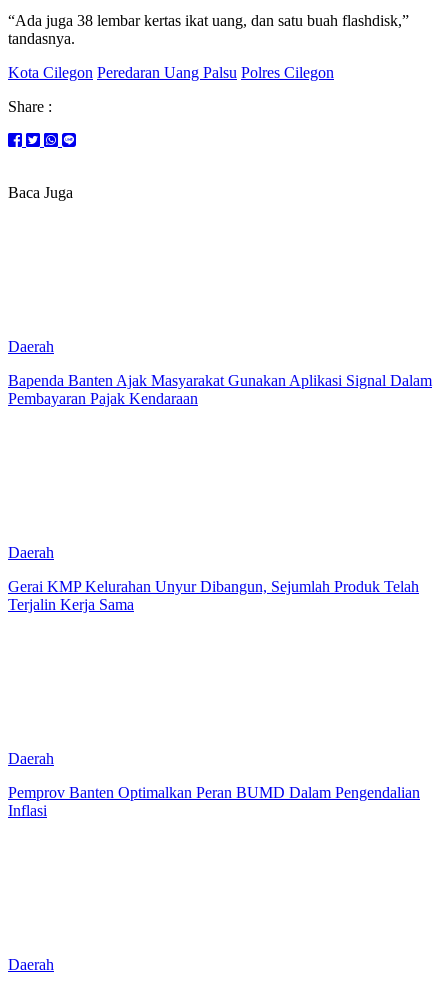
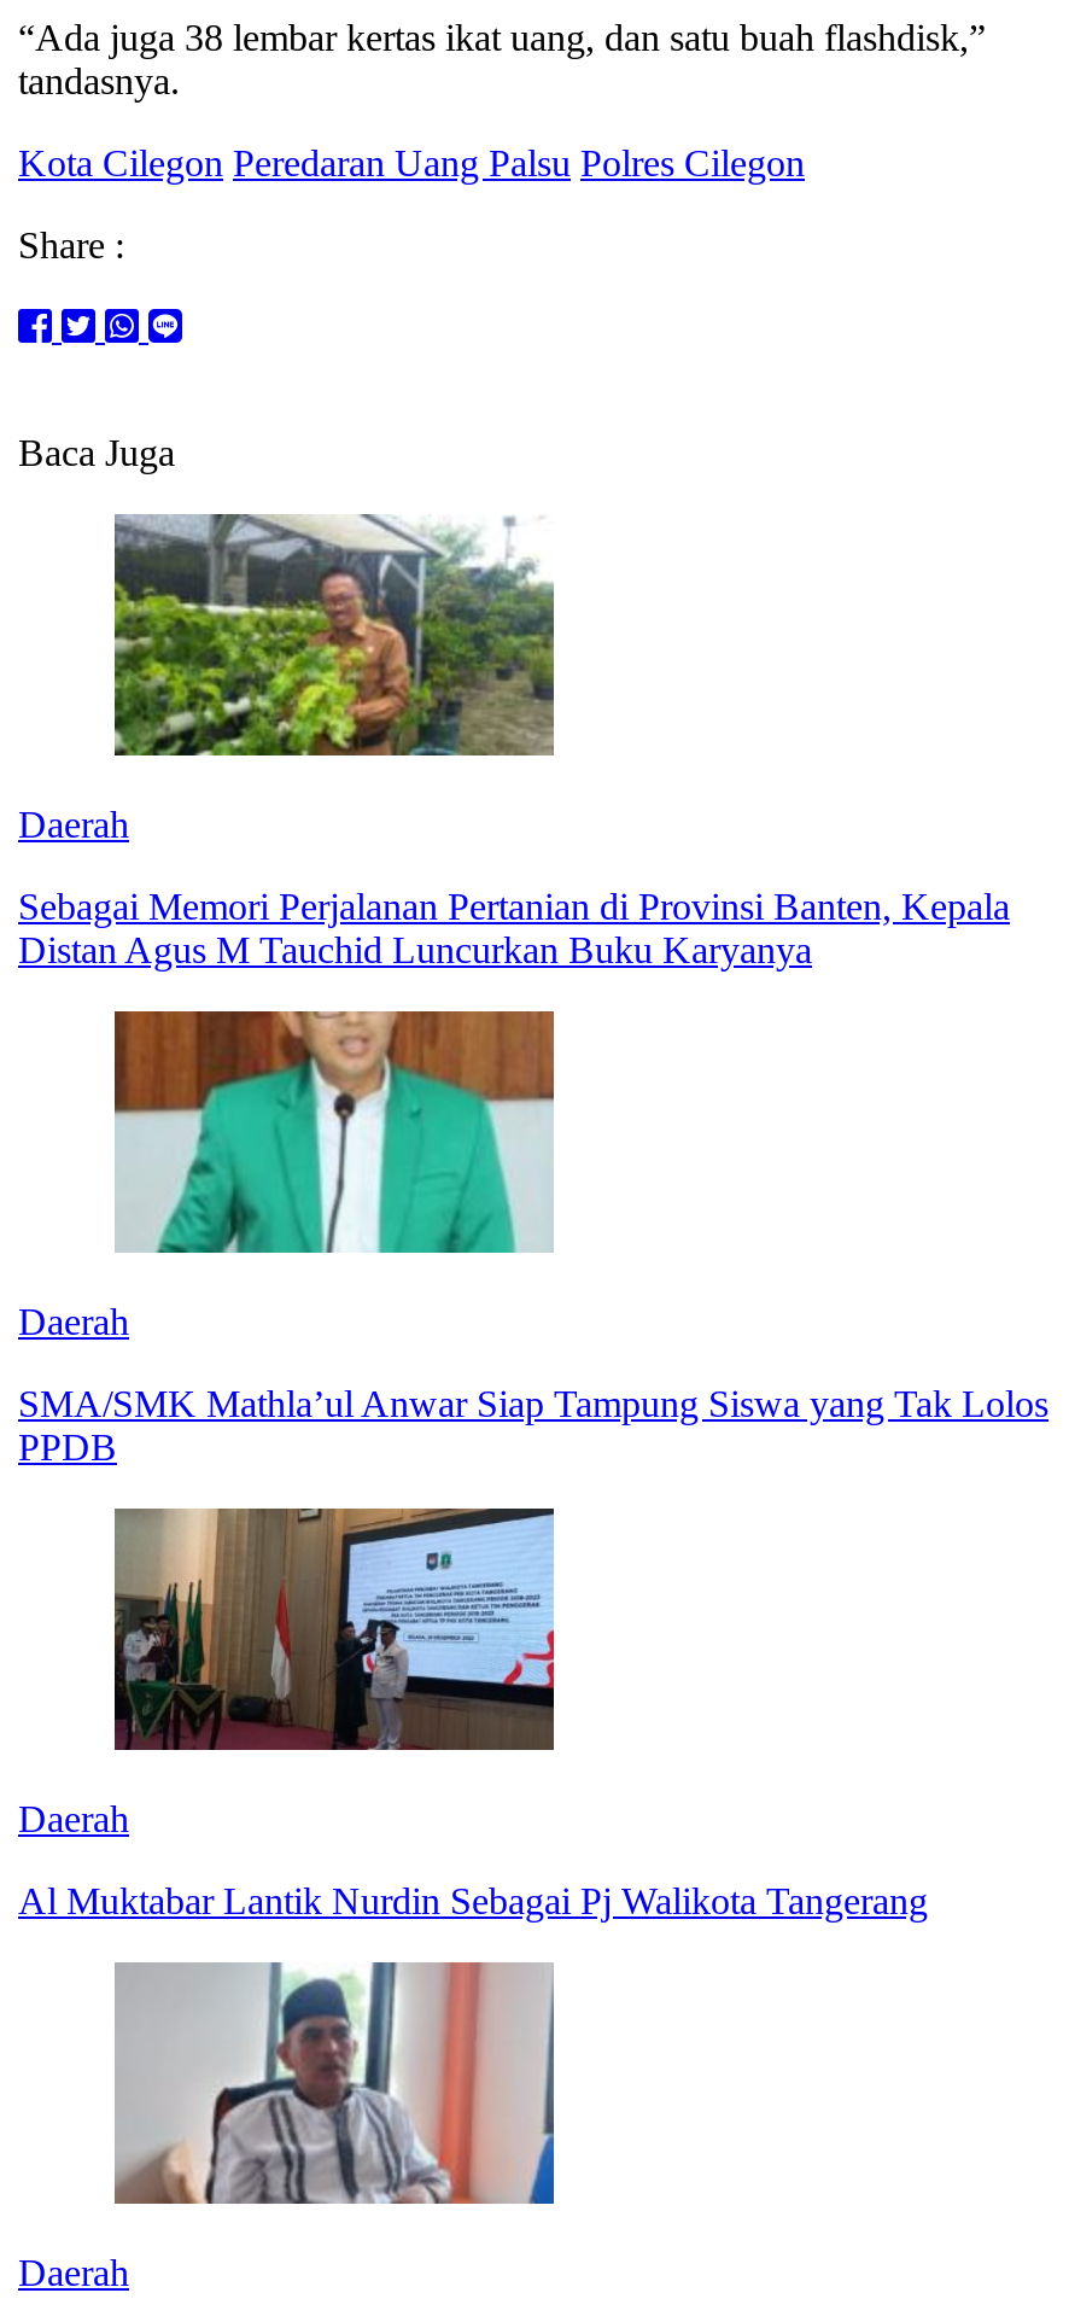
none -> [112,512,556,758] [image]
none -> [112,1009,556,1255] [image]
[8,372,432,407] Bapenda Banten Ajak Masyarakat Gunakan Aplikasi Signal Dalam | Pembayaran Pajak Kendaraan -> [18,886,1010,970] Sebagai Memori Perjalanan Pertanian di Provinsi Banten, Kepala | Distan Agus M Tauchid Luncurkan Buku Karyanya
none -> [112,1506,556,1752] [image]
[8,578,419,613] Gerai KMP Kelurahan Unyur Dibangun, Sejumlah Produk Telah | Terjalin Kerja Sama -> [18,1383,1048,1467] SMA/SMK Mathla’ul Anwar Siap Tampung Siswa yang Tak Lolos | PPDB
none -> [112,1960,556,2206] [image]
[8,784,420,819] Pemprov Banten Optimalkan Peran BUMD Dalam Pengendalian | Inflasi -> [18,1880,928,1921] Al Muktabar Lantik Nurdin Sebagai Pj Walikota Tangerang

